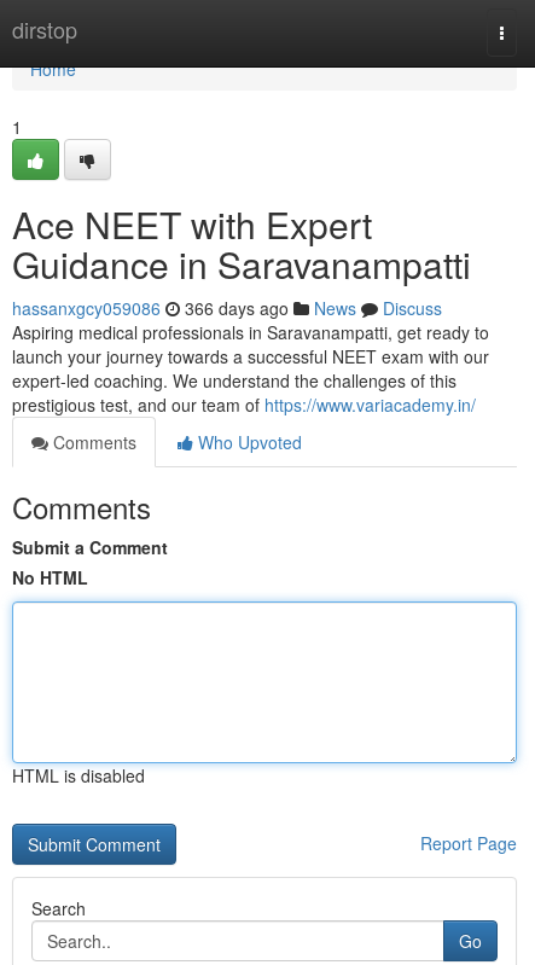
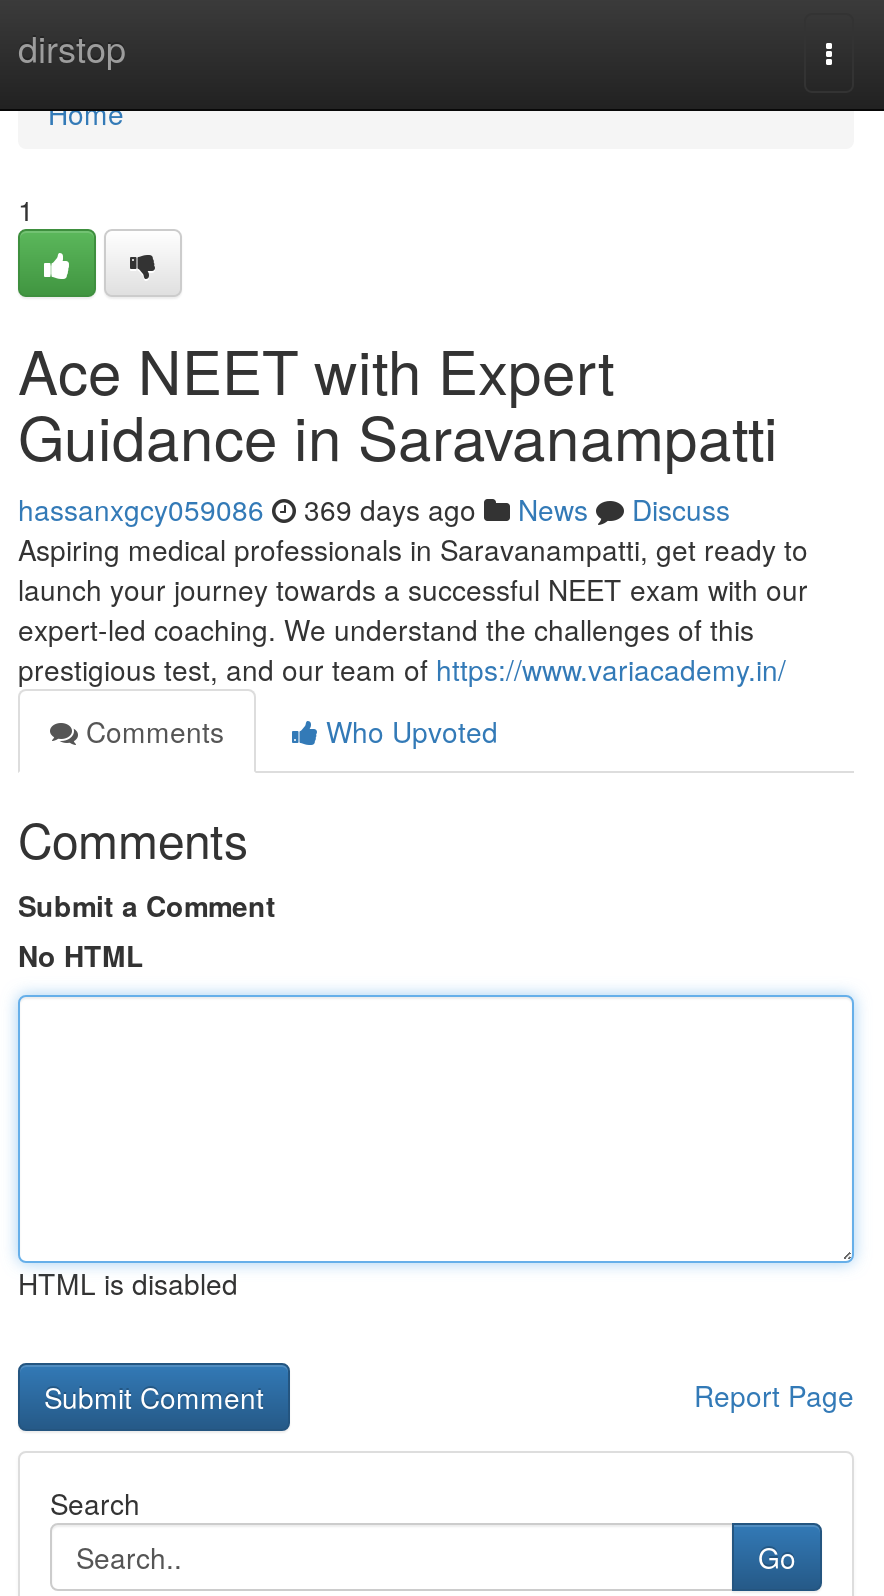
[12,296,442,320] hassanxgcy059086 366 days ago News Discuss -> [18,489,730,529] hassanxgcy059086 369 days ago News Discuss

